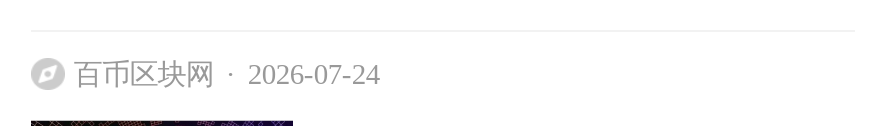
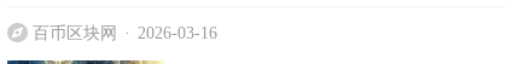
[74,58,380,90] 百币区块网 2026-07-24 -> [33,23,218,42] 百币区块网 2026-03-16

